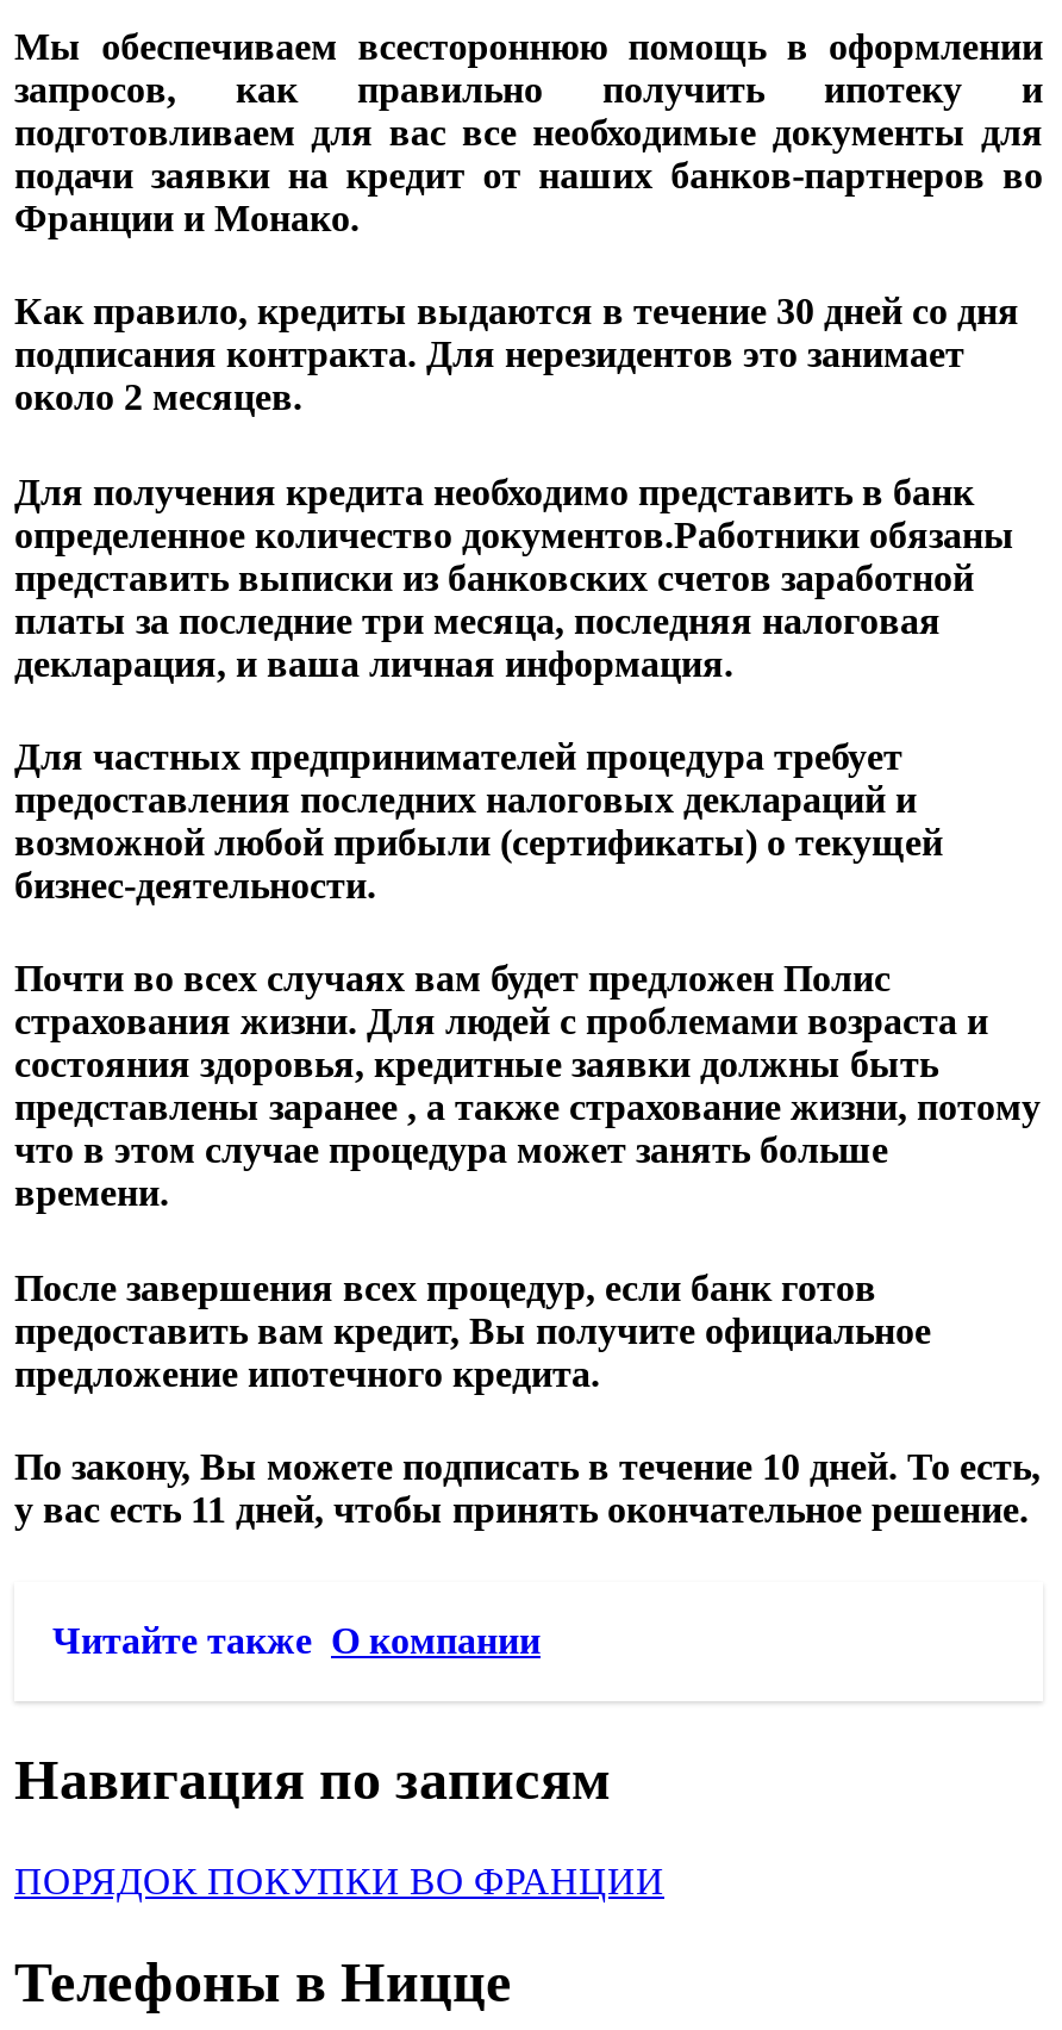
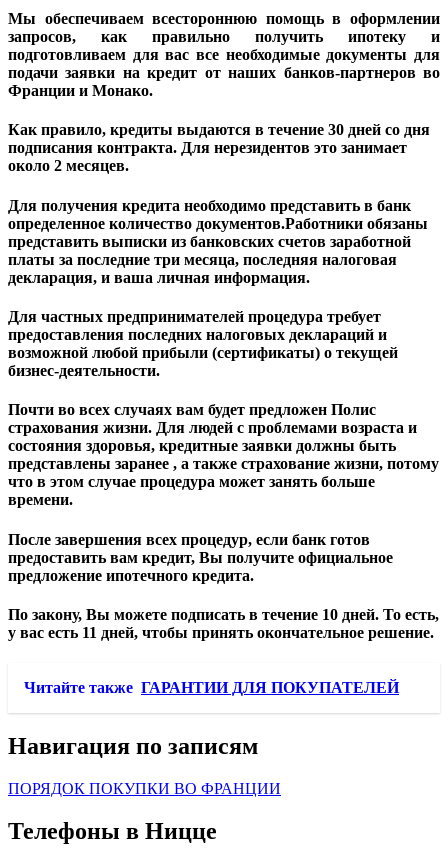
[52,1620,541,1661] Читайте также О компании -> [24,679,399,696] Читайте также ГАРАНТИИ ДЛЯ ПОКУПАТЕЛЕЙ

